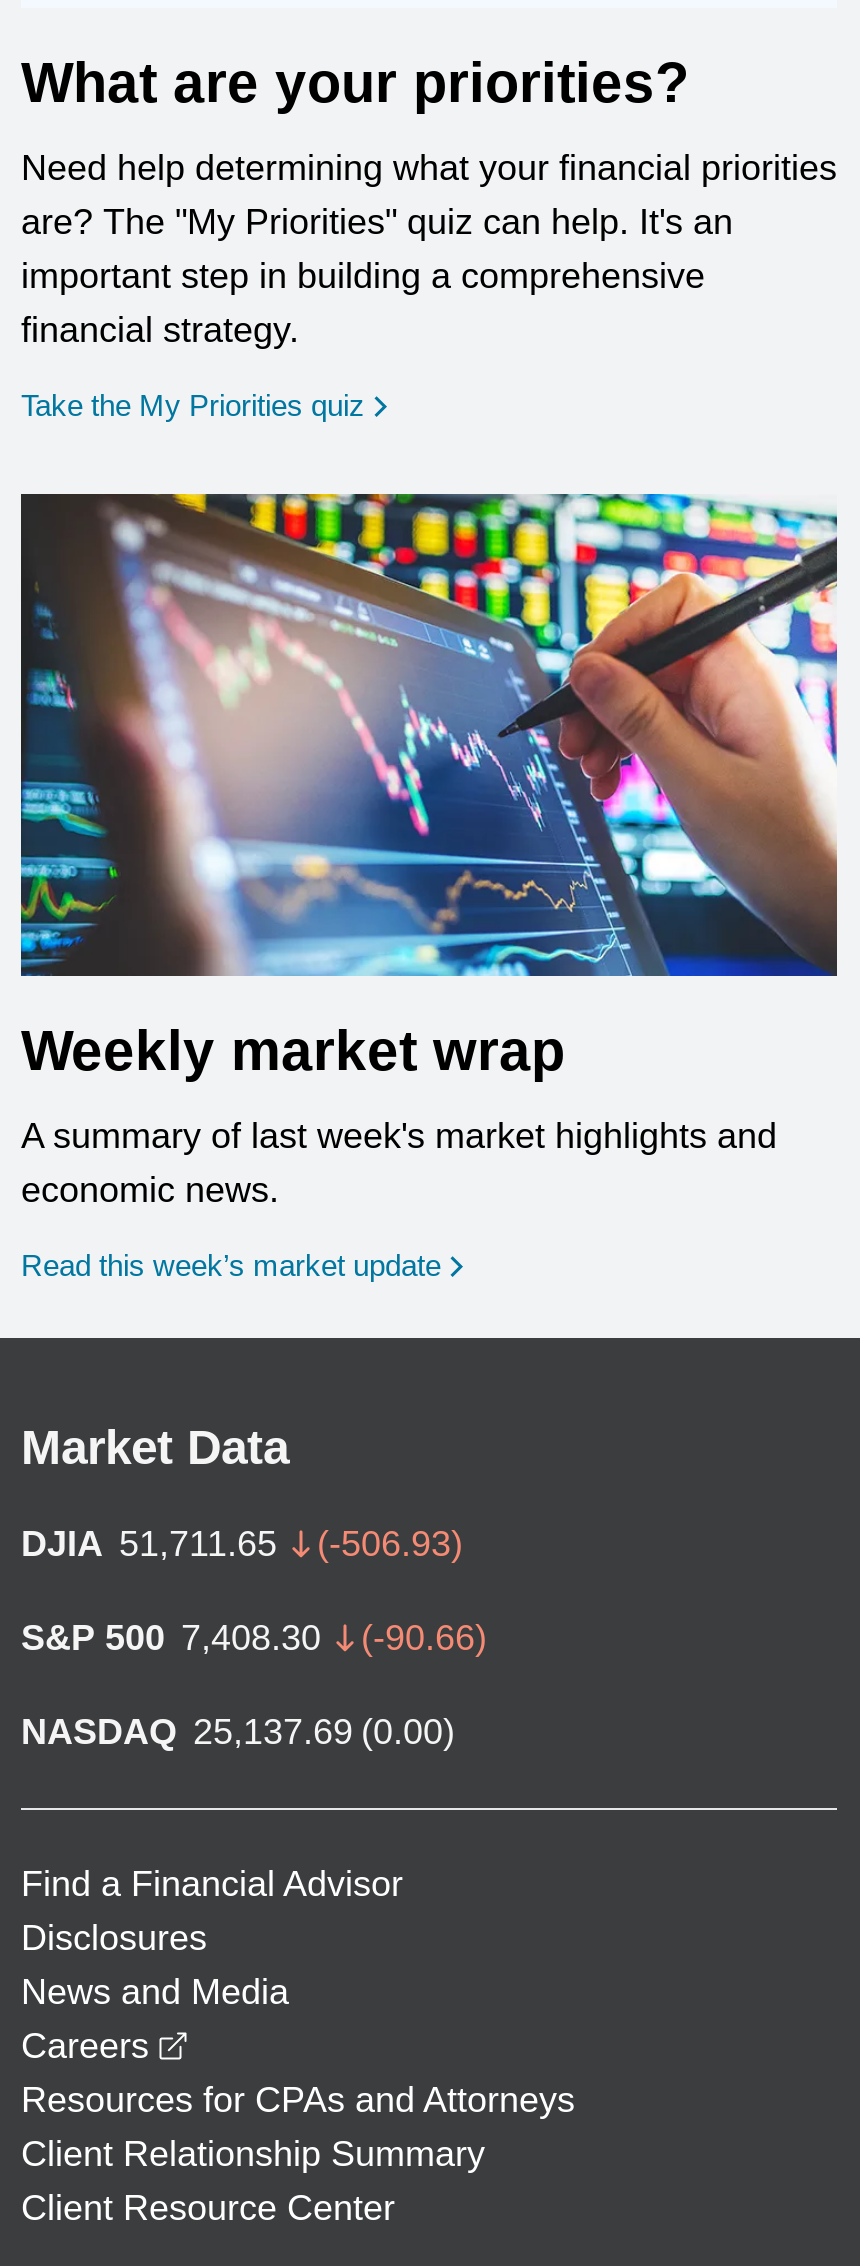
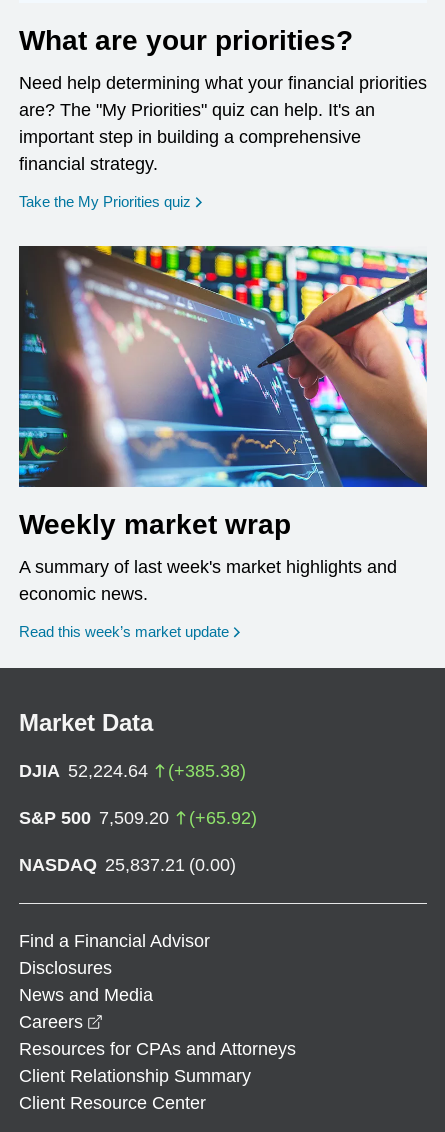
[21,1524,463,1564] DJIA 51,711.65 | (-506.93) -> [19,761,246,781] DJIA 52,224.64 | (+385.38)
[21,1618,487,1658] S&P 500 7,408.30 | (-90.66) -> [19,808,257,828] S&P 500 7,509.20 | (+65.92)
[21,1712,455,1752] NASDAQ 25,137.69 (0.00) -> [19,855,236,875] NASDAQ 25,837.21 (0.00)

